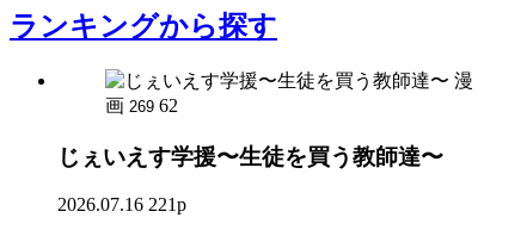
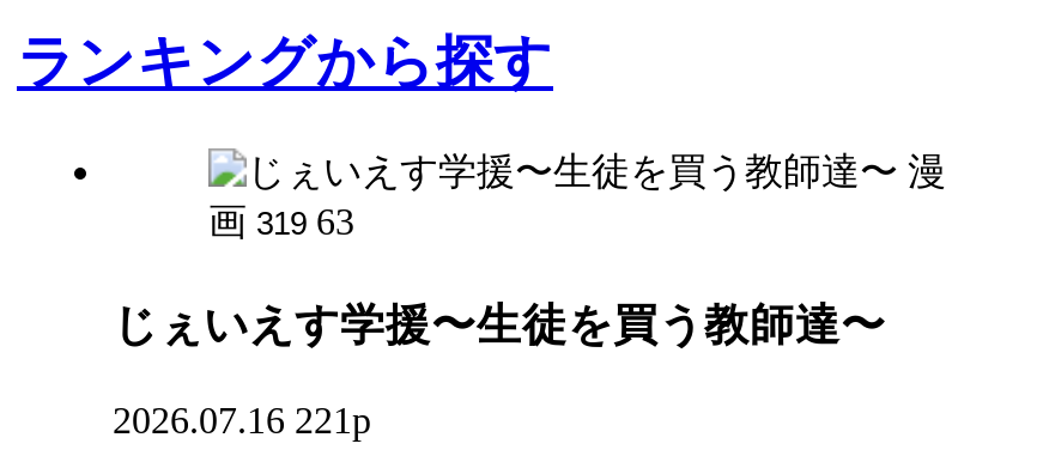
[105,95,178,116] 画 269 62 -> [208,201,354,242] 画 319 63

